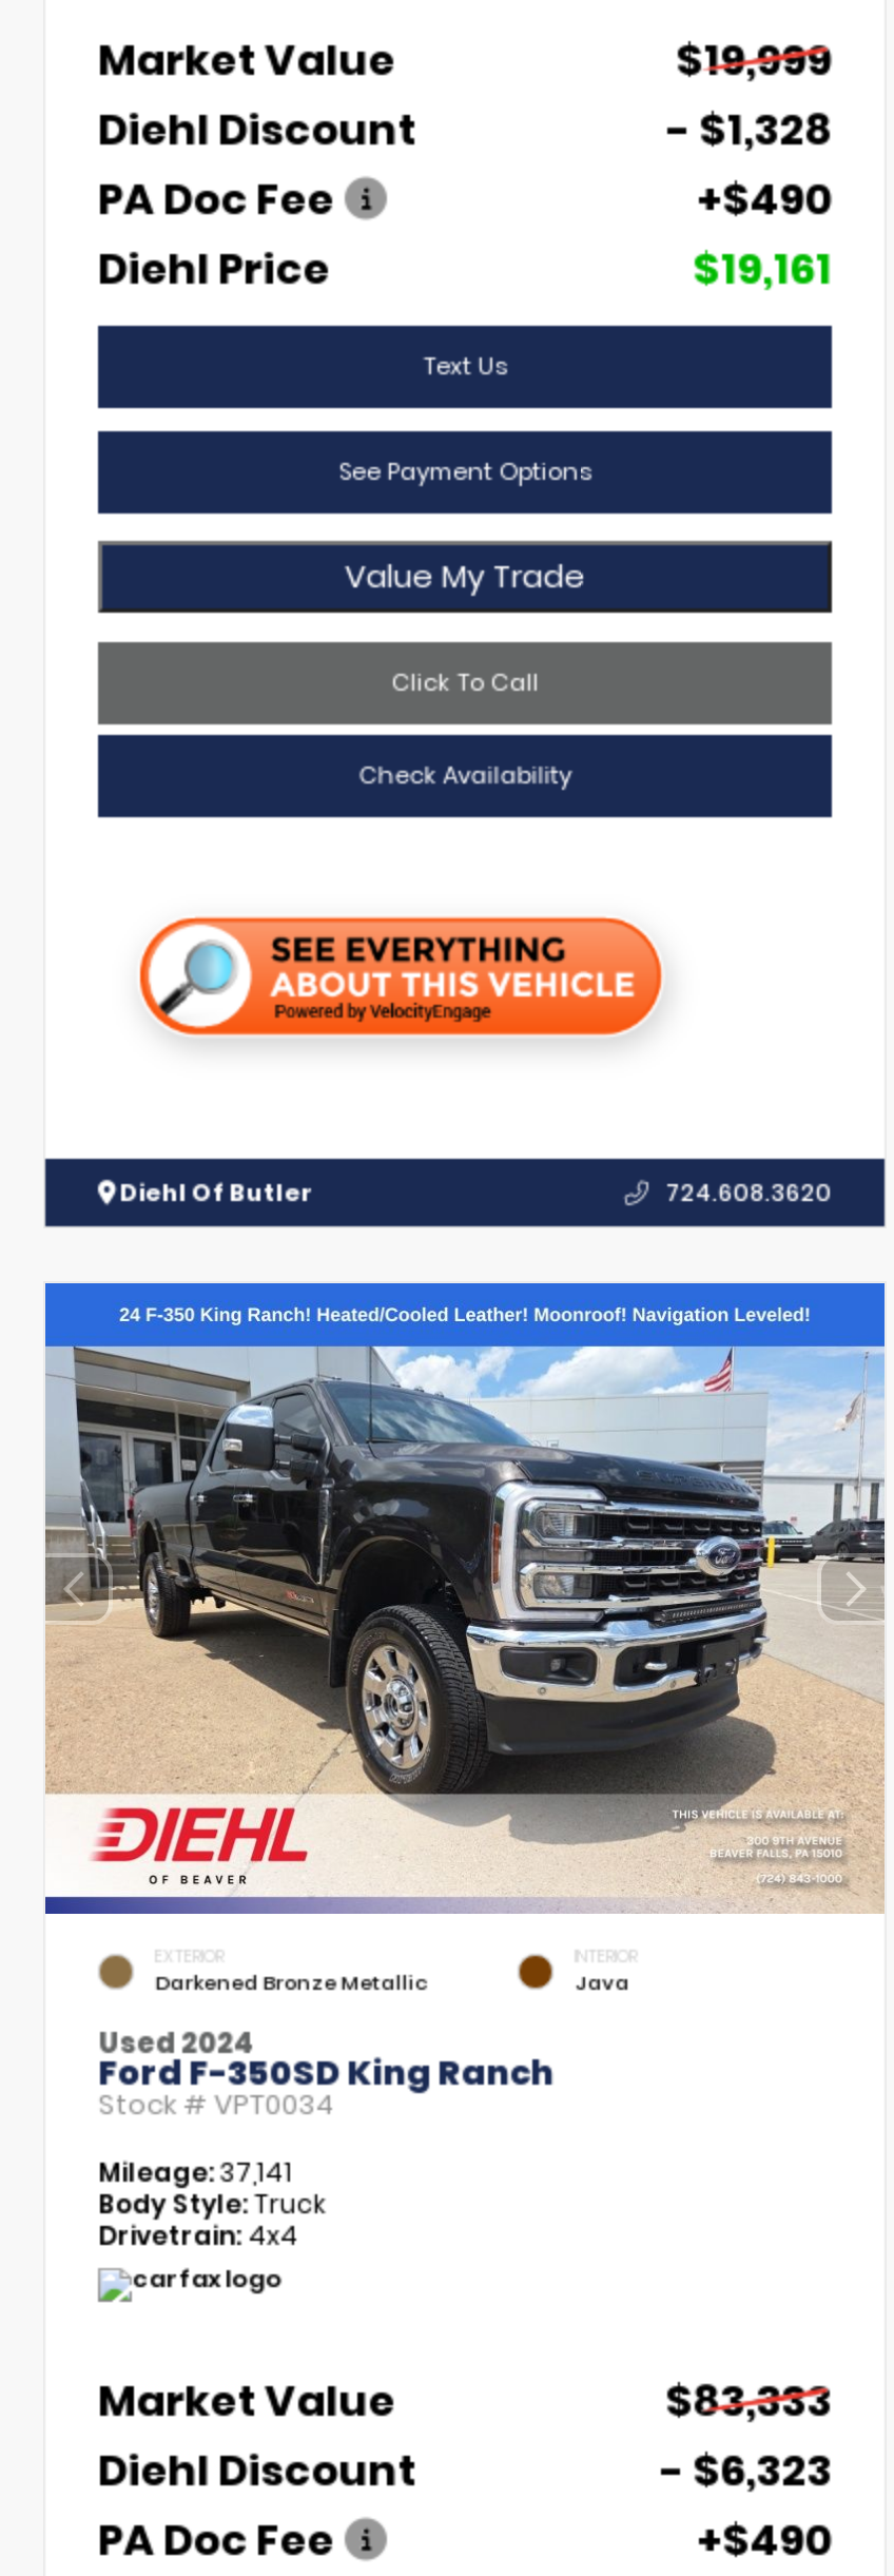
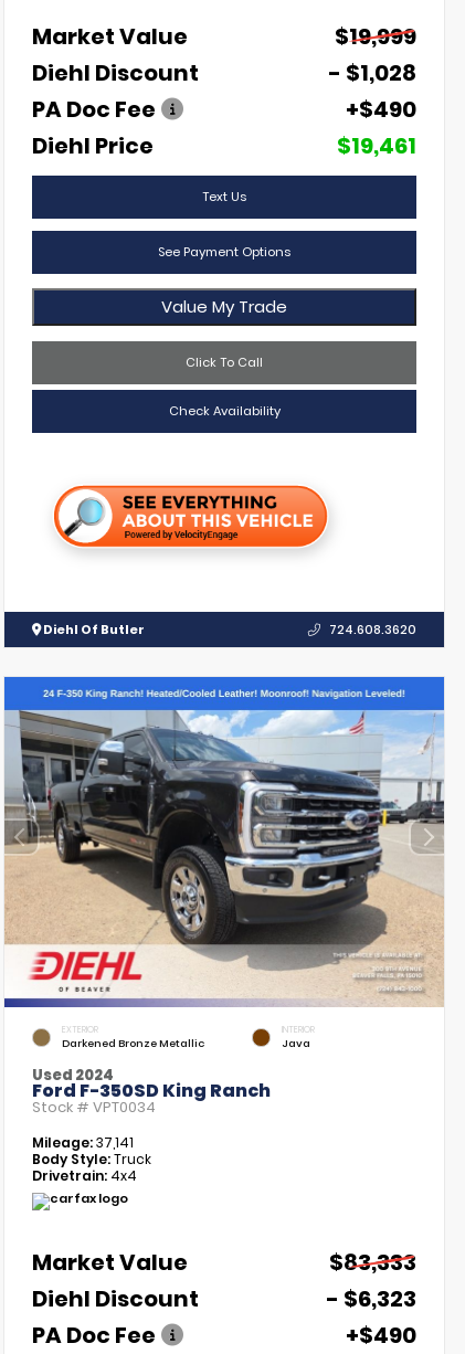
[665,100,832,159] - $1,328 -> [328,57,416,88] - $1,028
[693,239,832,298] $19,161 -> [337,130,416,161] $19,461

